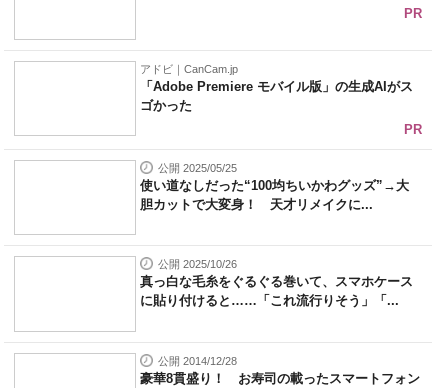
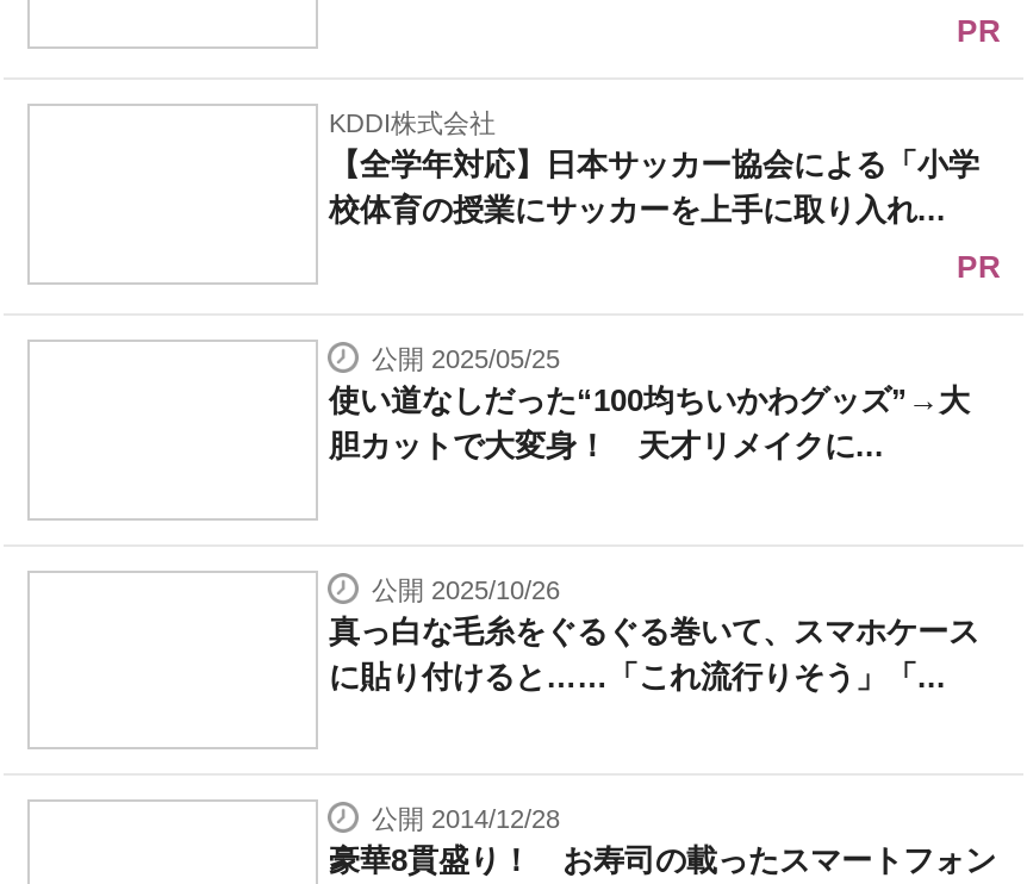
[140,63,413,113] アドビ｜CanCam.jp | 「Adobe Premiere モバイル版」の生成AIがス | ゴかった -> [329,109,979,228] KDDI株式会社 | 【全学年対応】日本サッカー協会による「小学 | 校体育の授業にサッカーを上手に取り入れ...

